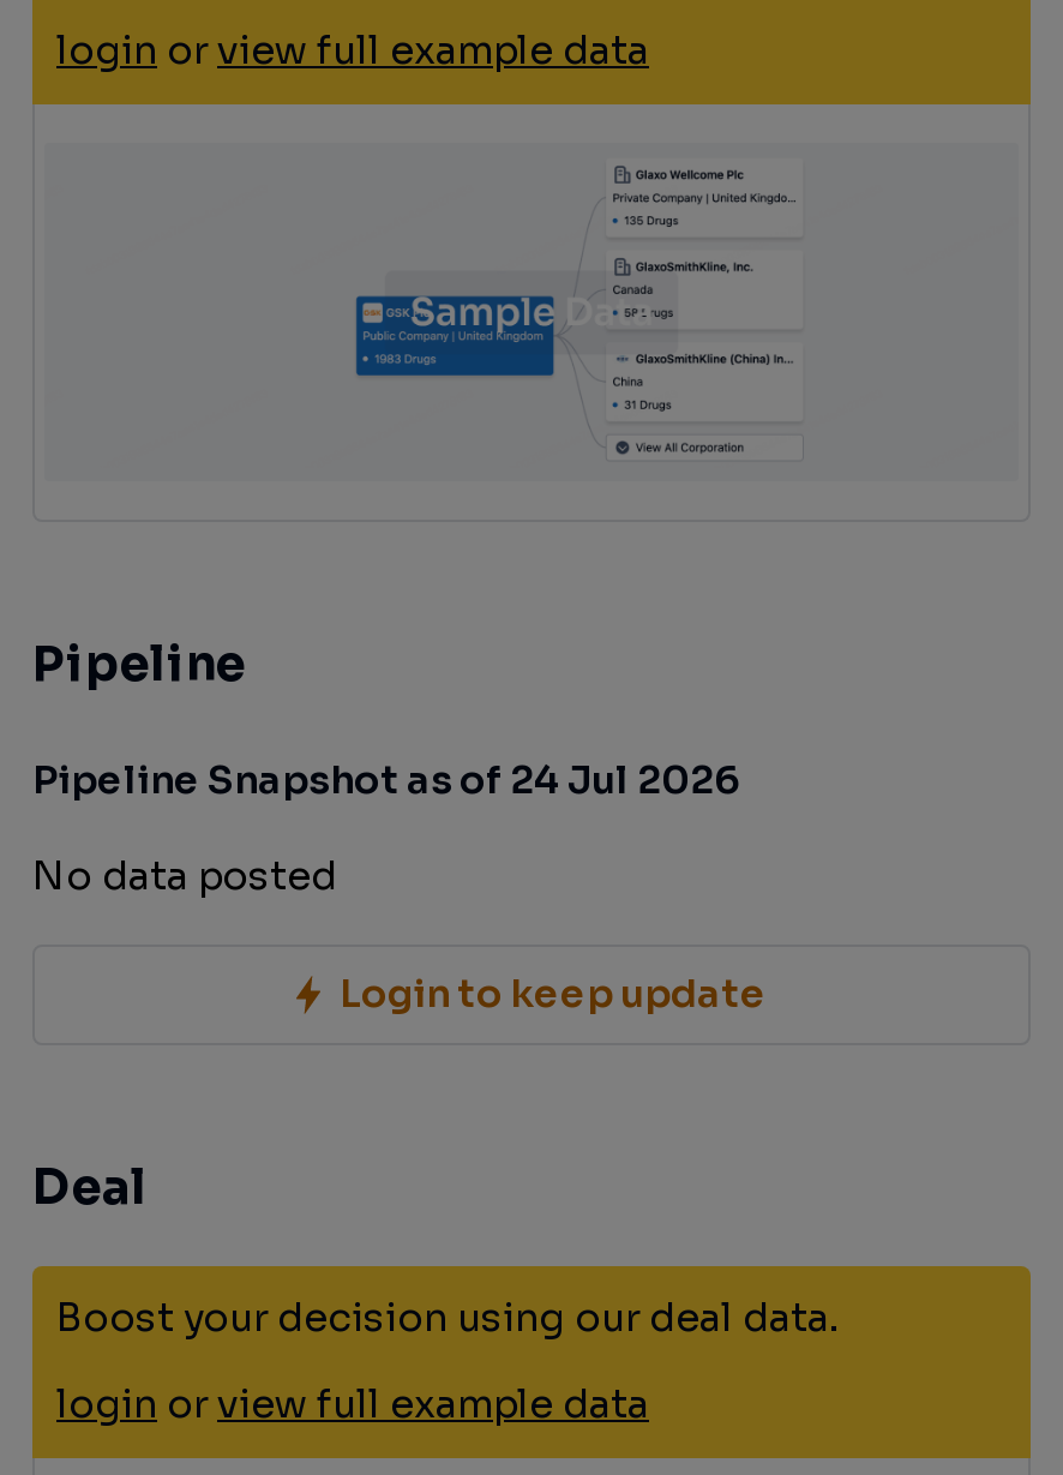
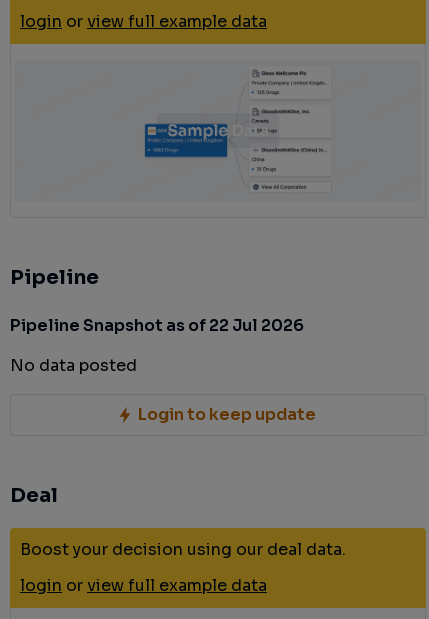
[32,755,740,805] Pipeline Snapshot as of 24 Jul 2026 -> [10,315,304,336] Pipeline Snapshot as of 22 Jul 2026

